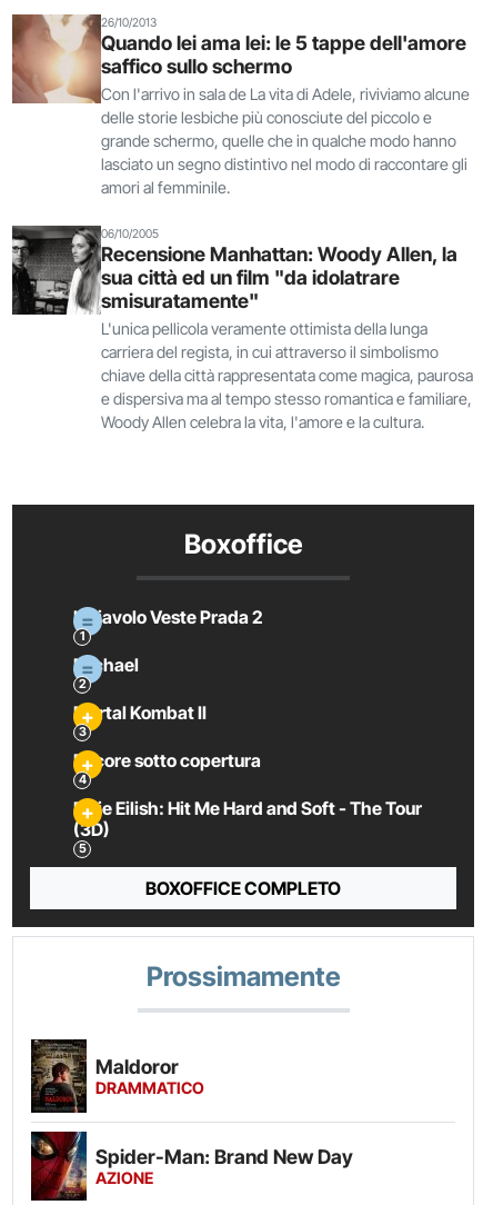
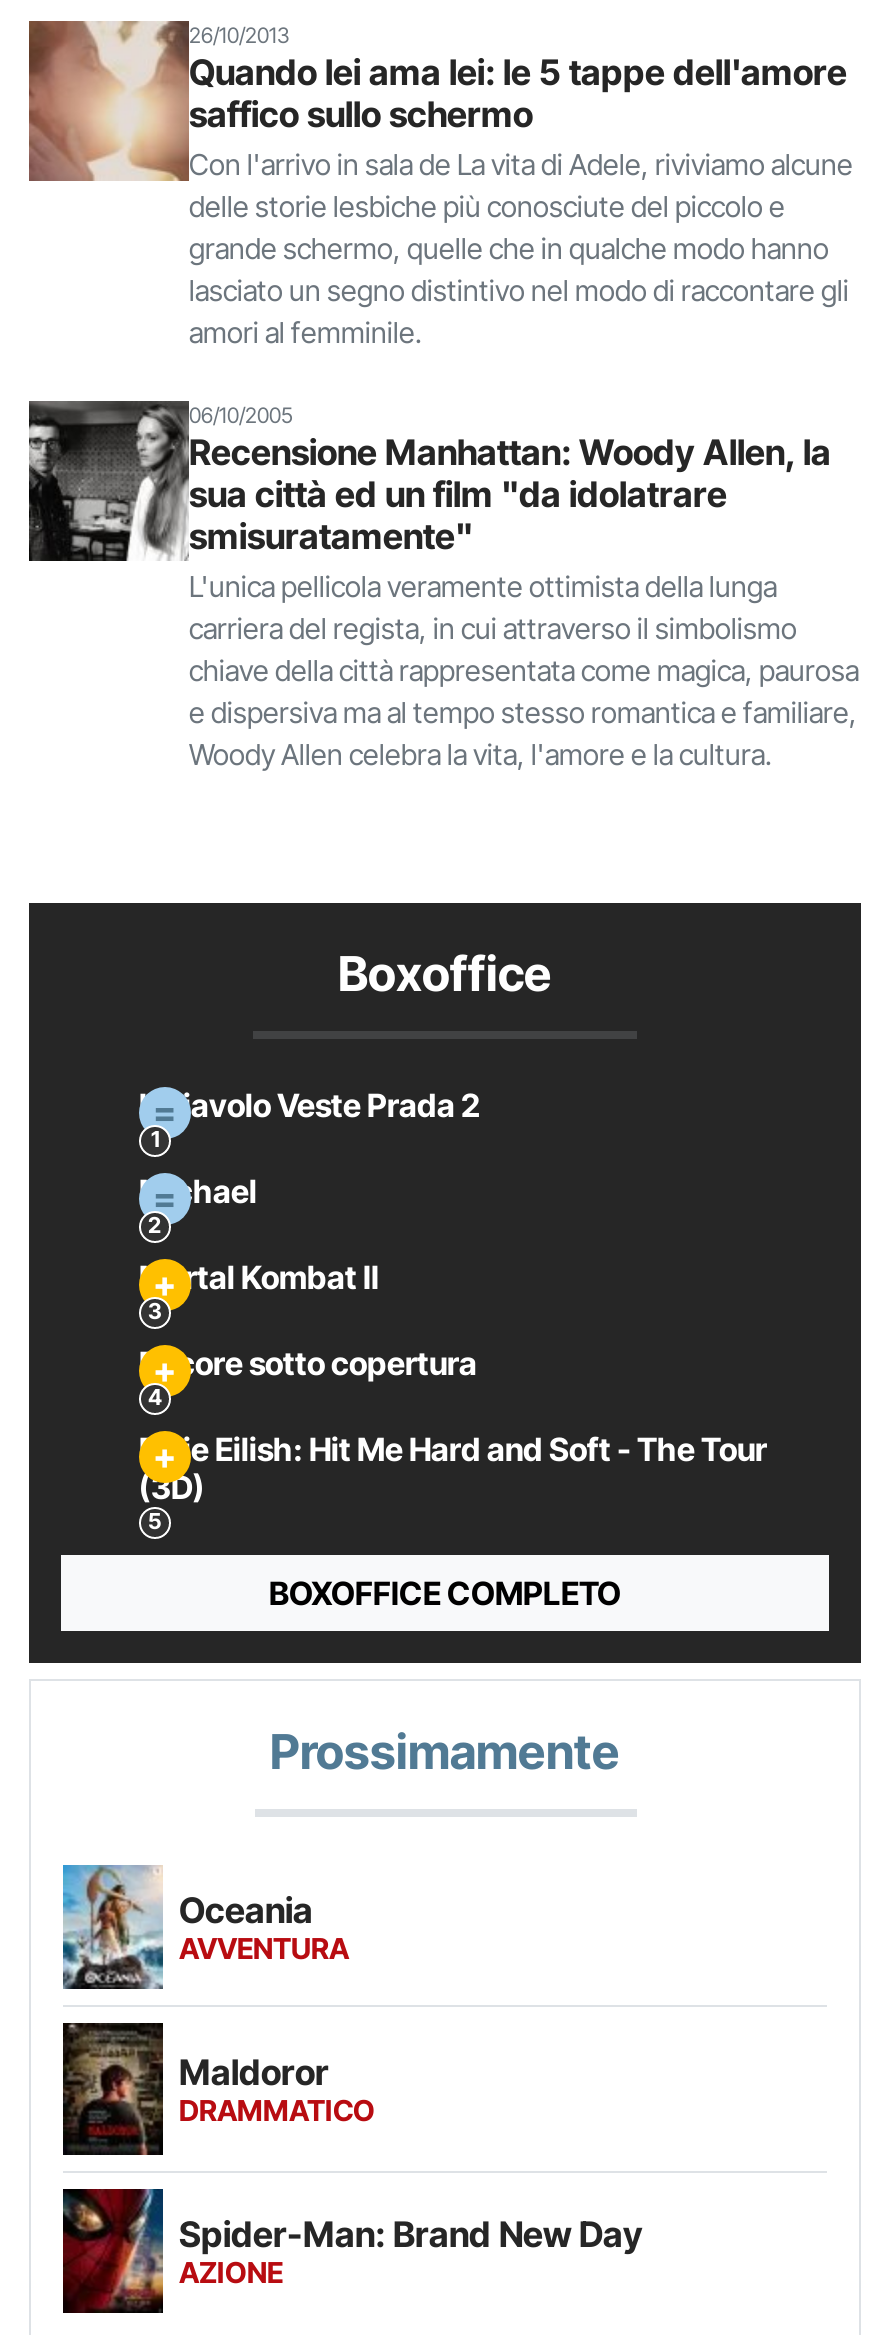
none -> [61,1863,349,1991] [image] | Oceania | AVVENTURA

